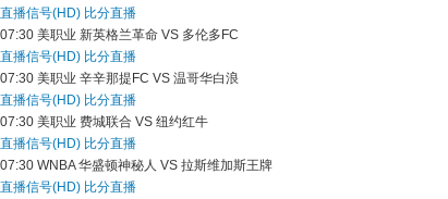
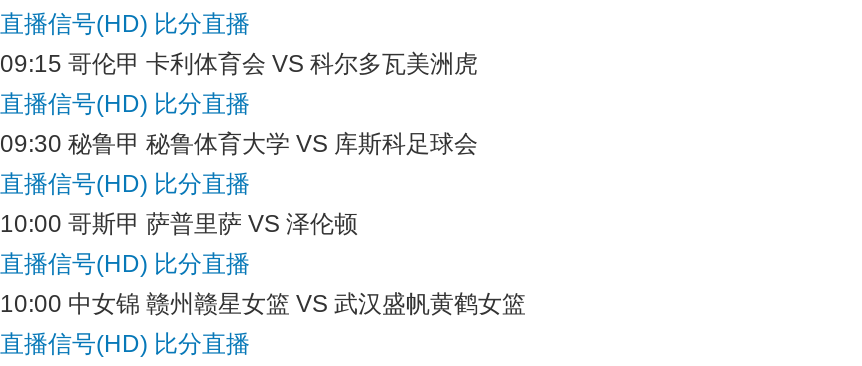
[0,27,239,42] 07:30 美职业新英格兰革命 VS 多伦多FC -> [0,50,478,78] 09:15 哥伦甲卡利体育会 VS 科尔多瓦美洲虎
[0,71,239,86] 07:30 美职业辛辛那提FC VS 温哥华白浪 -> [0,130,478,158] 09:30 秘鲁甲秘鲁体育大学 VS 库斯科足球会
[0,114,208,129] 07:30 美职业费城联合 VS 纽约红牛 -> [0,210,358,238] 10:00 哥斯甲萨普里萨 VS 泽伦顿
[0,158,273,173] 07:30 WNBA华盛顿神秘人 VS 拉斯维加斯王牌 -> [0,290,526,318] 10:00 中女锦赣州赣星女篮 VS 武汉盛帆黄鹤女篮

